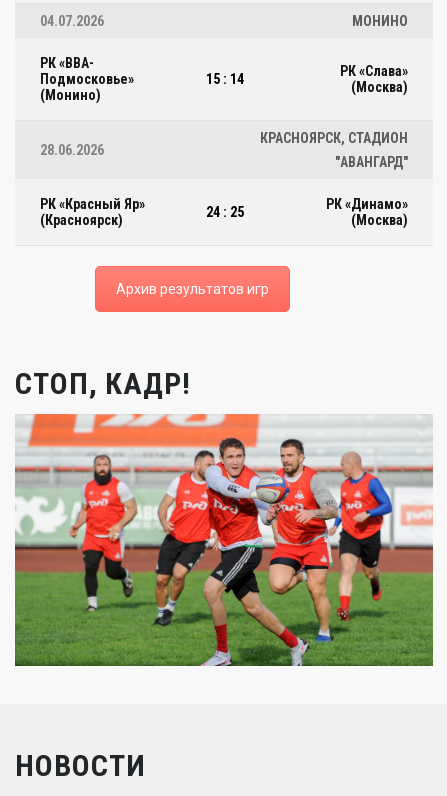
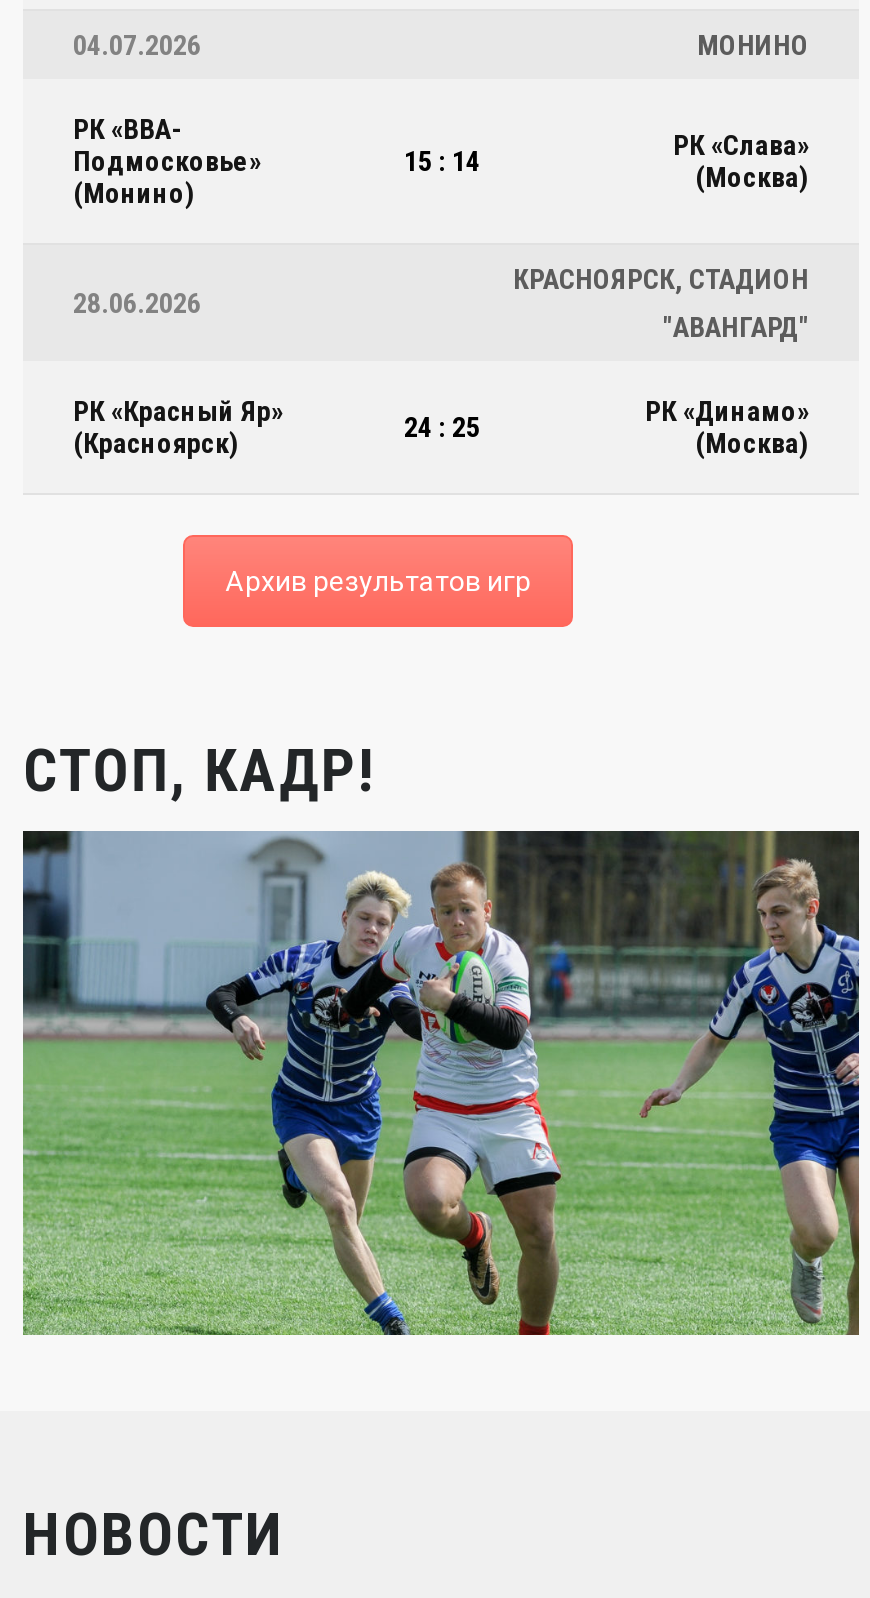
[14,413,434,667] [image] -> [21,829,861,1337] [image]

